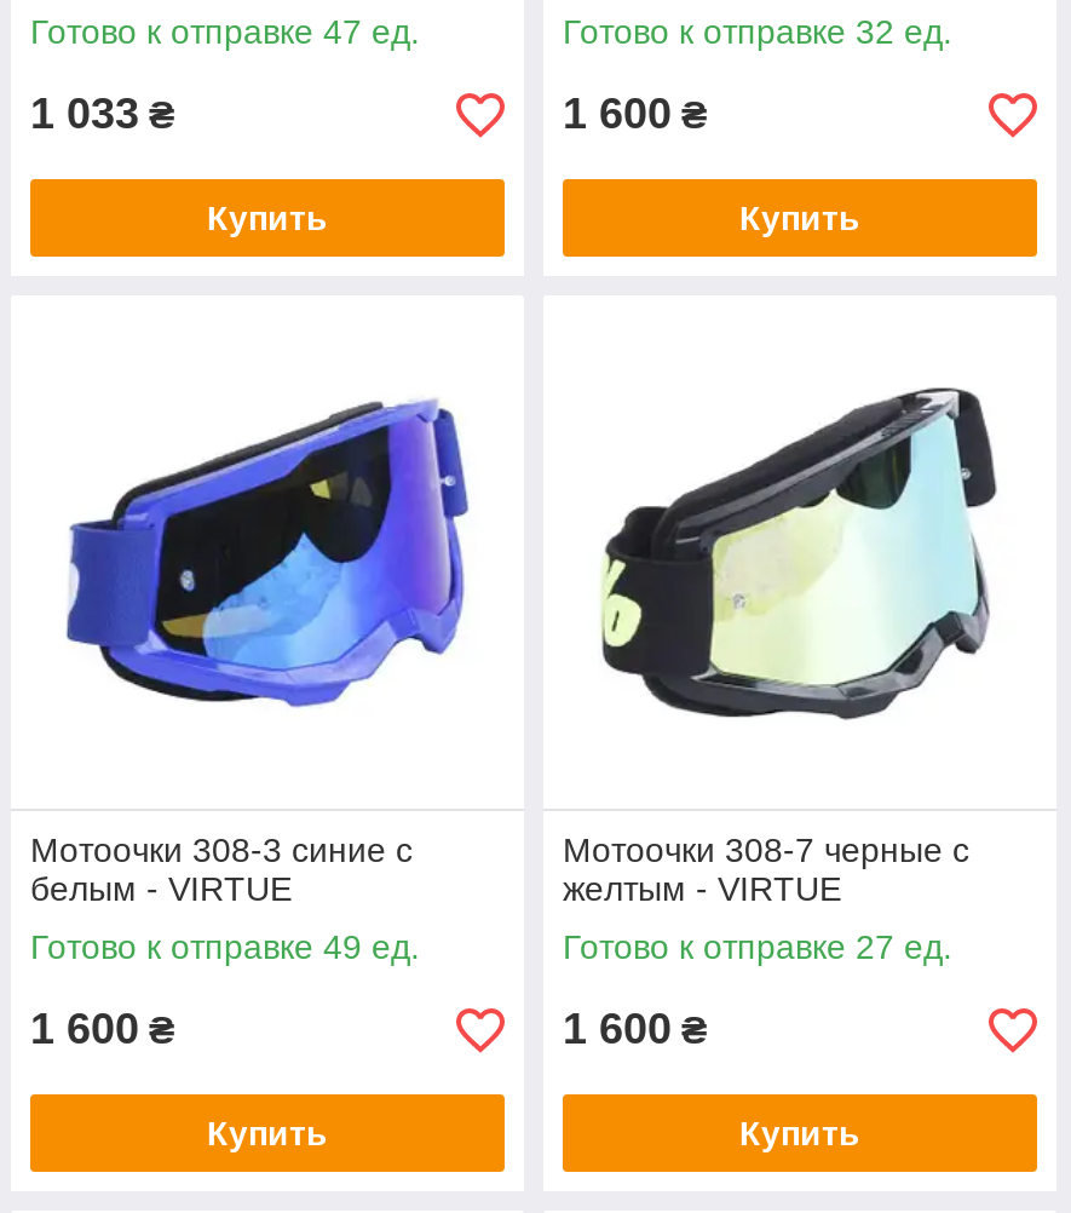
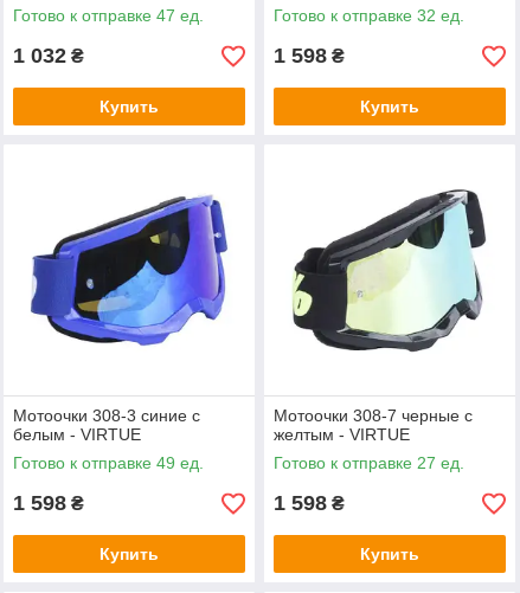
[30,90,175,138] 1 033 ₴ -> [13,44,84,67] 1 032 ₴
[563,90,708,138] 1 600 ₴ -> [274,44,345,67] 1 598 ₴
[30,1005,175,1053] 1 600 ₴ -> [13,491,84,515] 1 598 ₴
[563,1005,708,1053] 1 600 ₴ -> [274,491,345,515] 1 598 ₴

